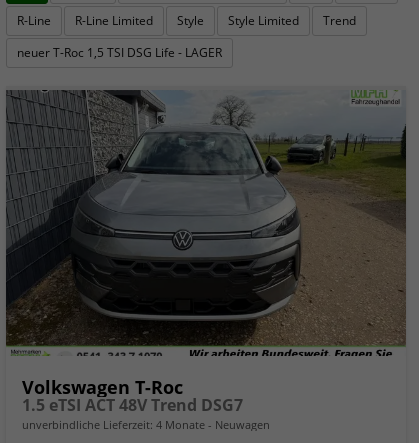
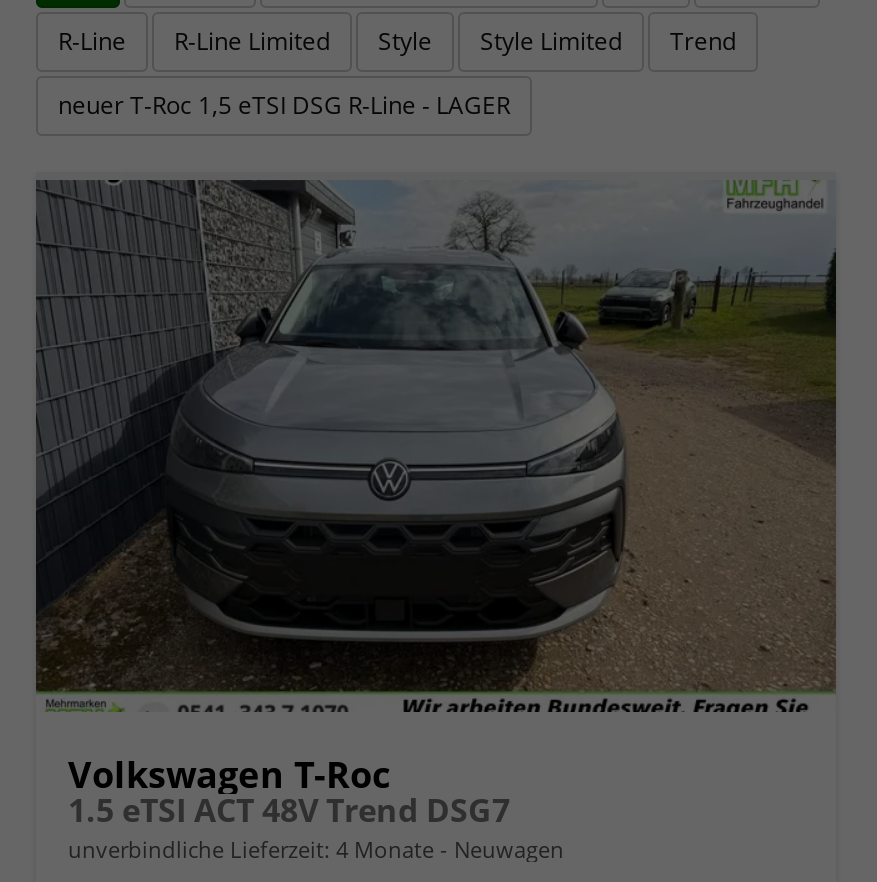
[17,43,222,60] neuer T-Roc 1,5 TSI DSG Life - LAGER -> [58,87,510,121] neuer T-Roc 1,5 eTSI DSG R-Line - LAGER

